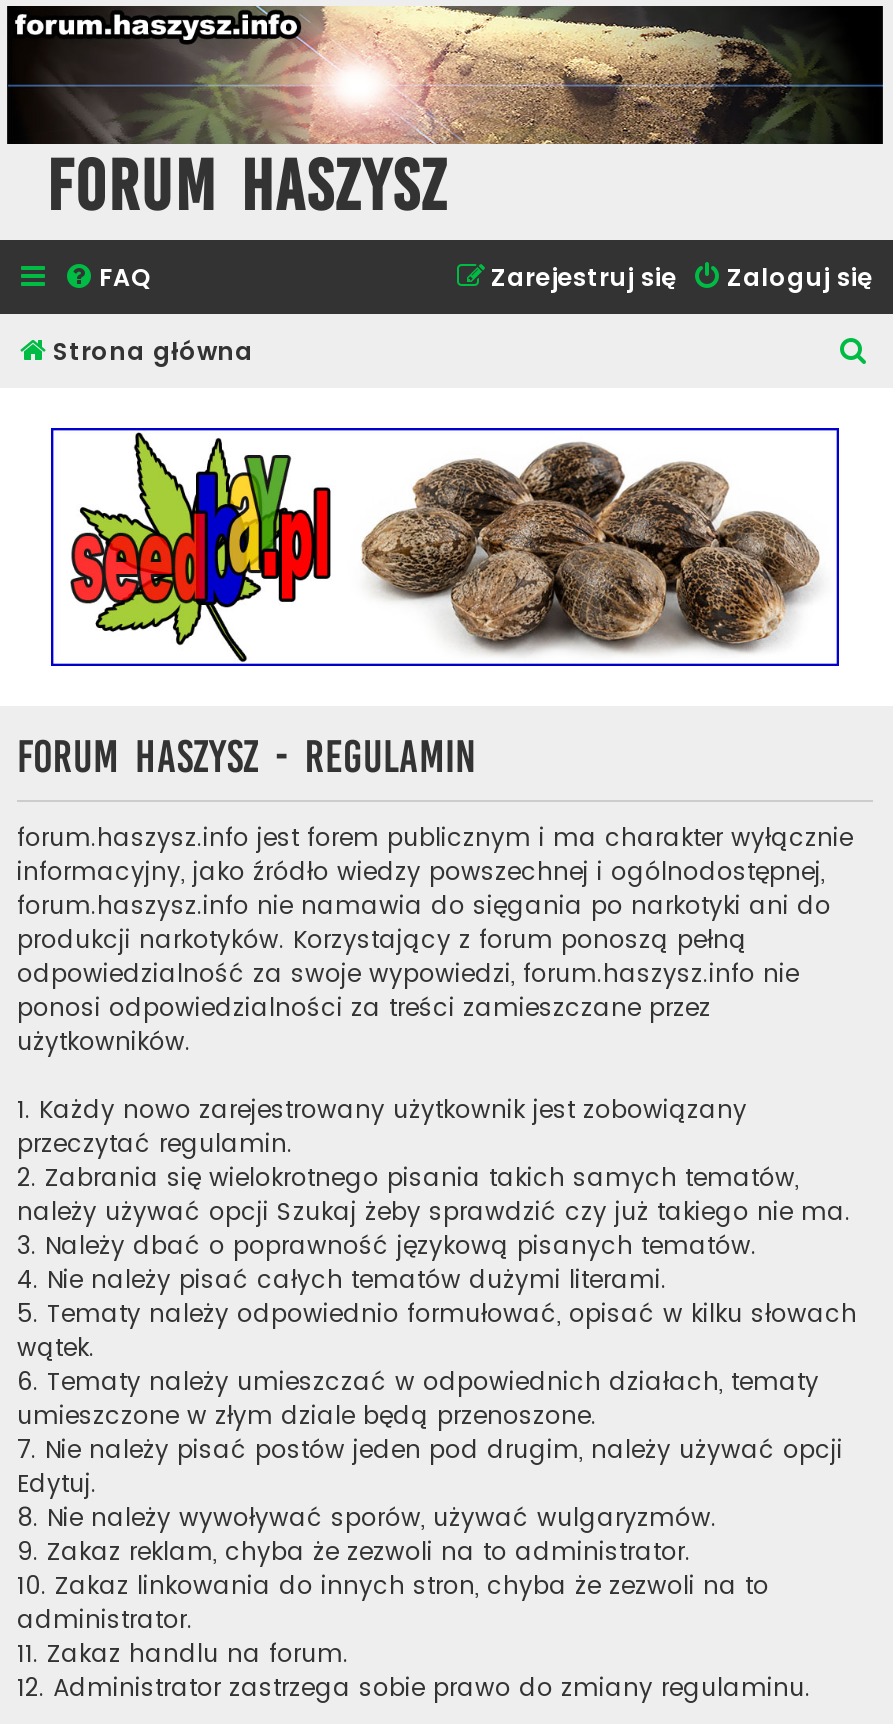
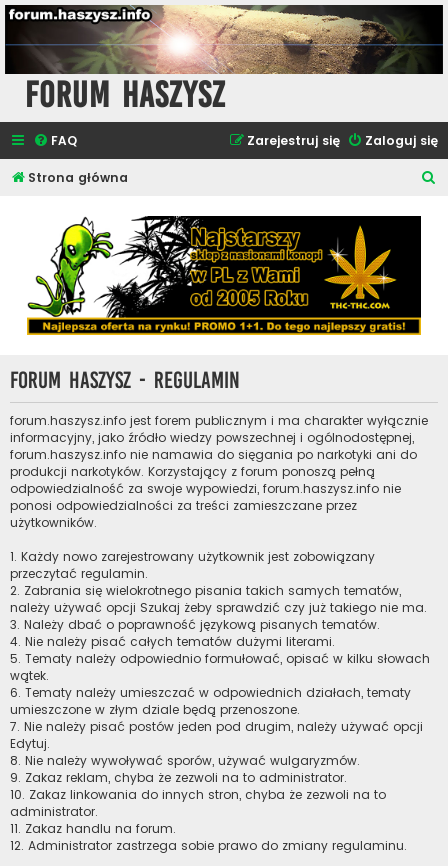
[49,426,841,668] [image] -> [26,215,422,336] [image]

